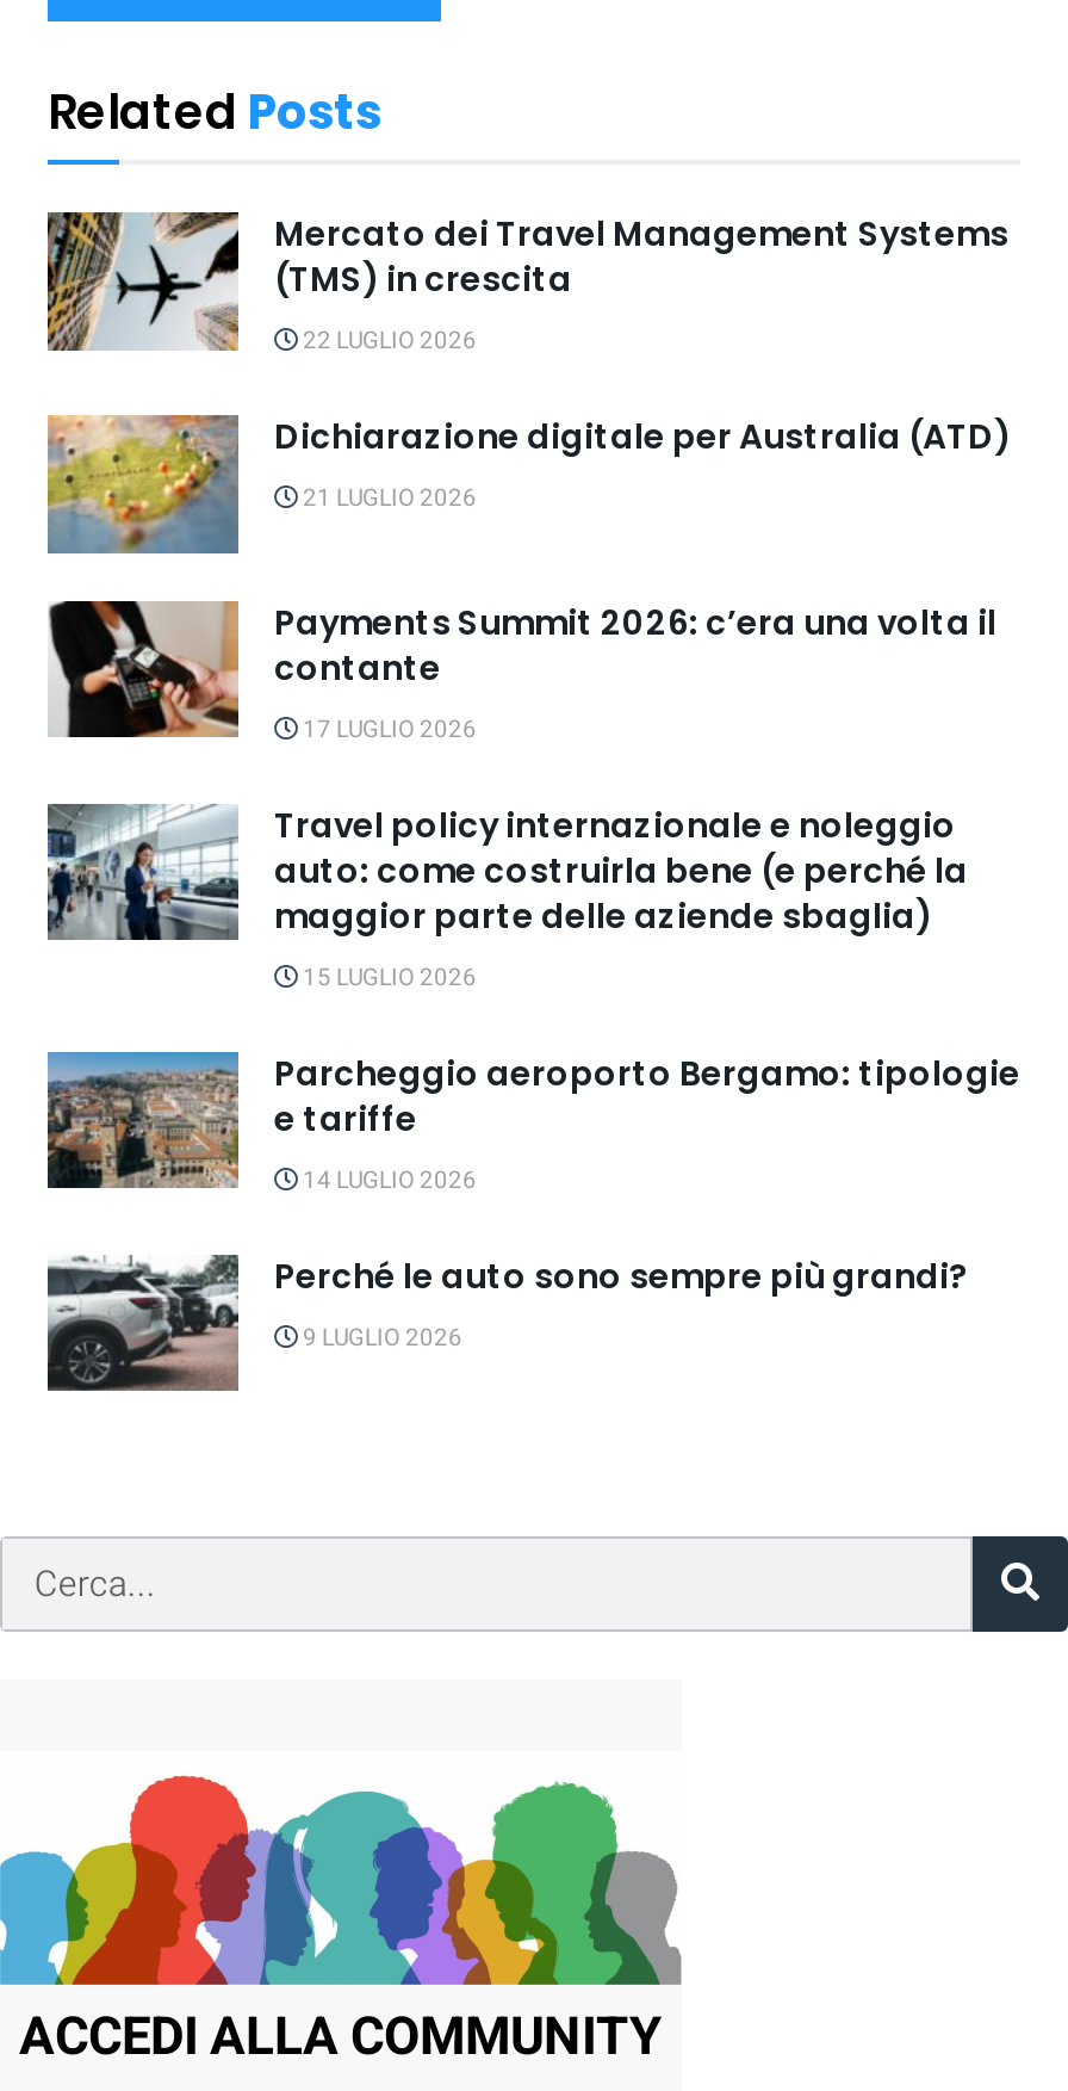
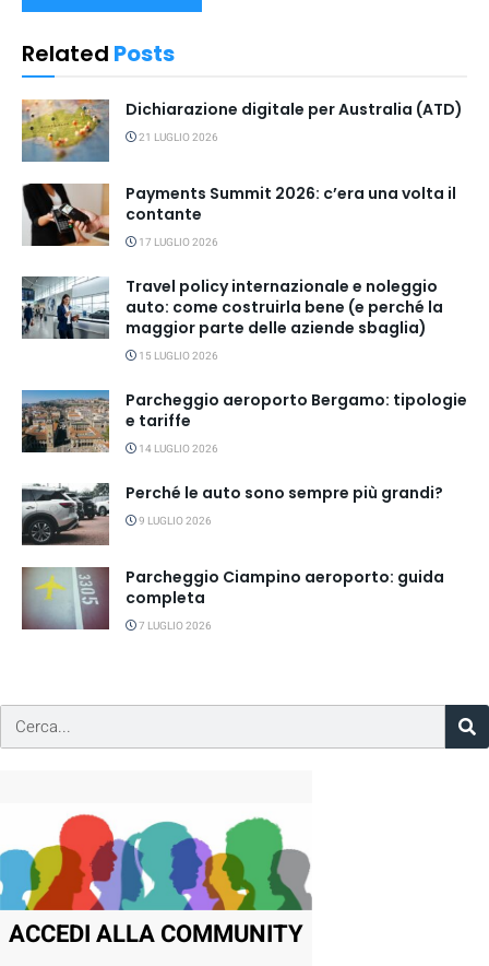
[45,209,1008,358] [image] | Mercato dei Travel Management Systems | (TMS) in crescita | 22 LUGLIO 2026 -> none
moved [43,412,1020,1354] -> [20,97,467,529]: [image] | Dichiarazione digitale per Australia (ATD) | 21 LUGLIO 2026 | ... | Perché le auto sono sempre più grandi? | 9 LUGLIO 2026
none -> [21,566,444,639] [image] | Parcheggio Ciampino aeroporto: guida | completa | 7 LUGLIO 2026

